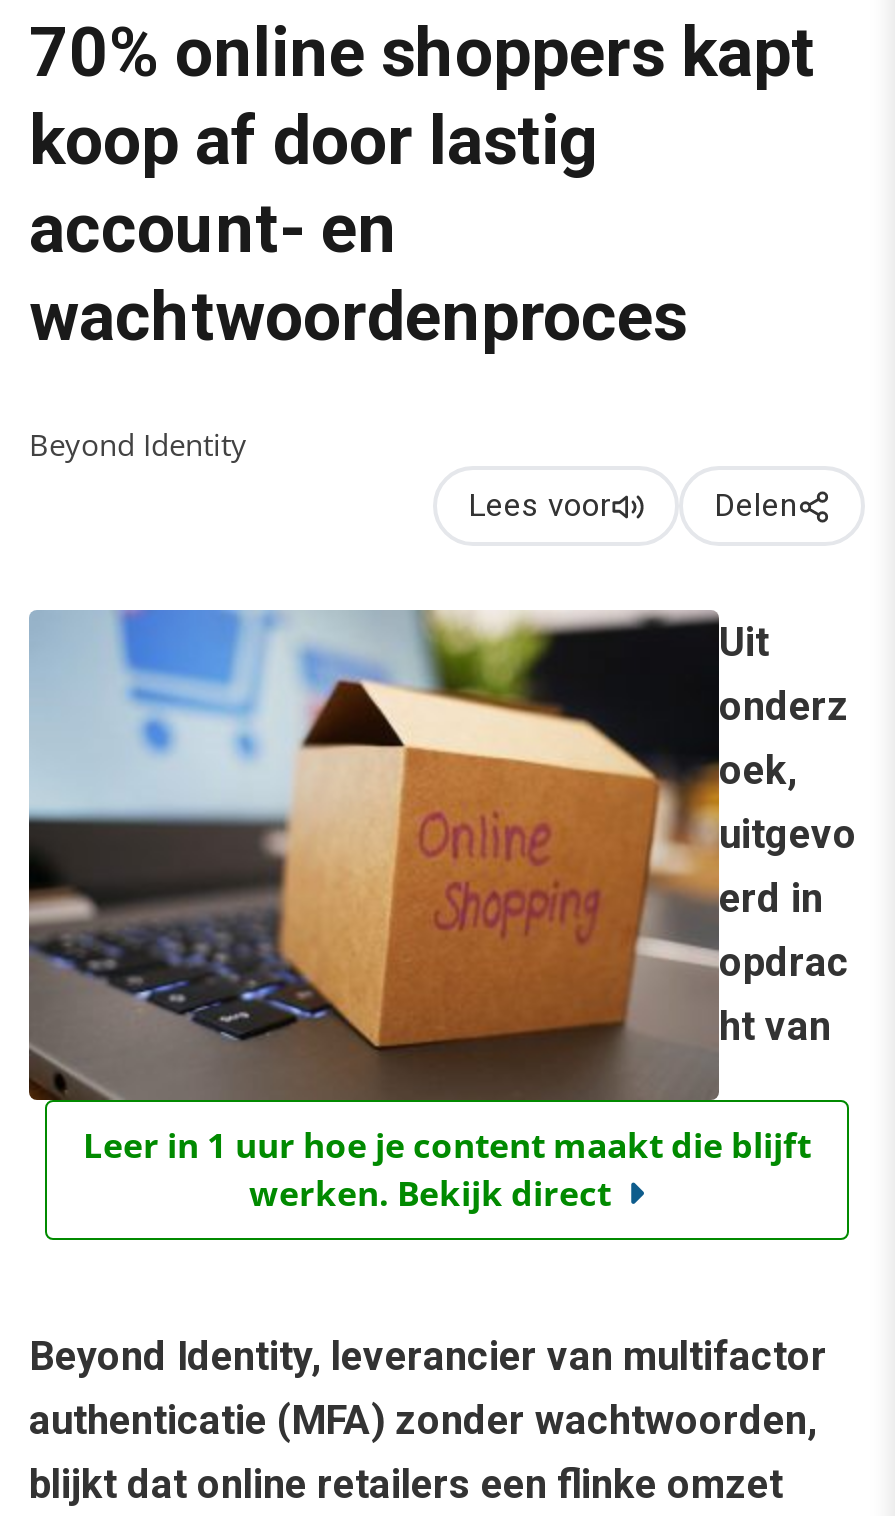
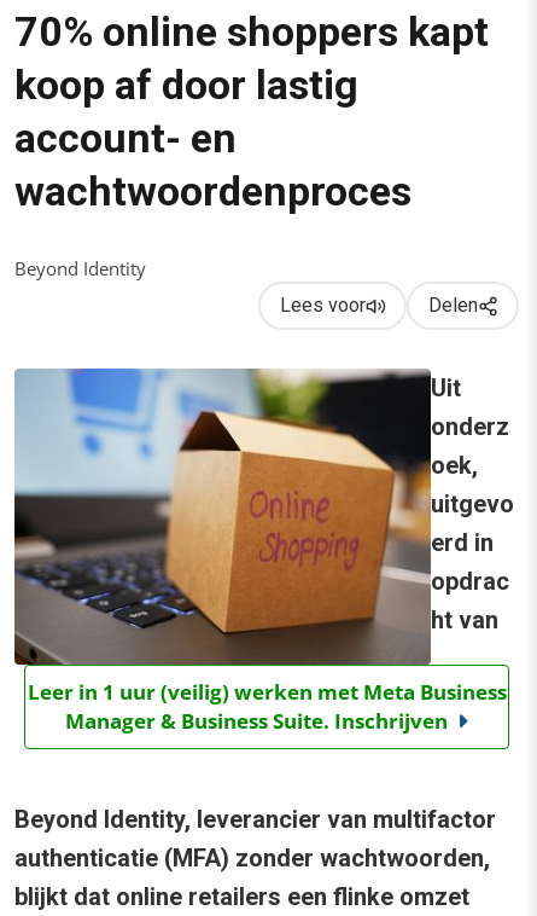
[83,1122,811,1216] Leer in 1 uur hoe je content maakt die blijft | werken. Bekijk direct -> [27,678,506,735] Leer in 1 uur (veilig) werken met Meta Business | Manager & Business Suite. Inschrijven

